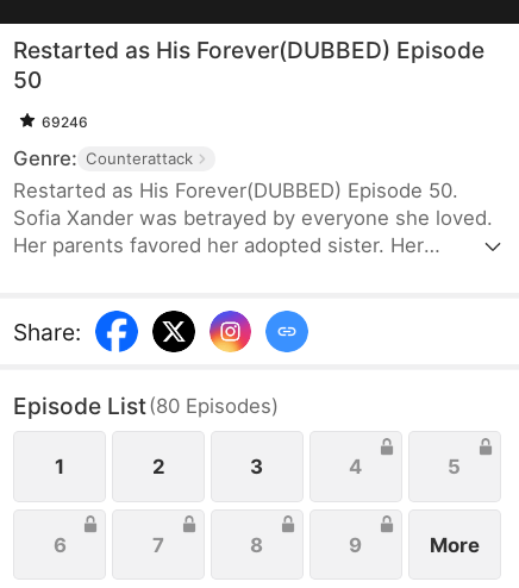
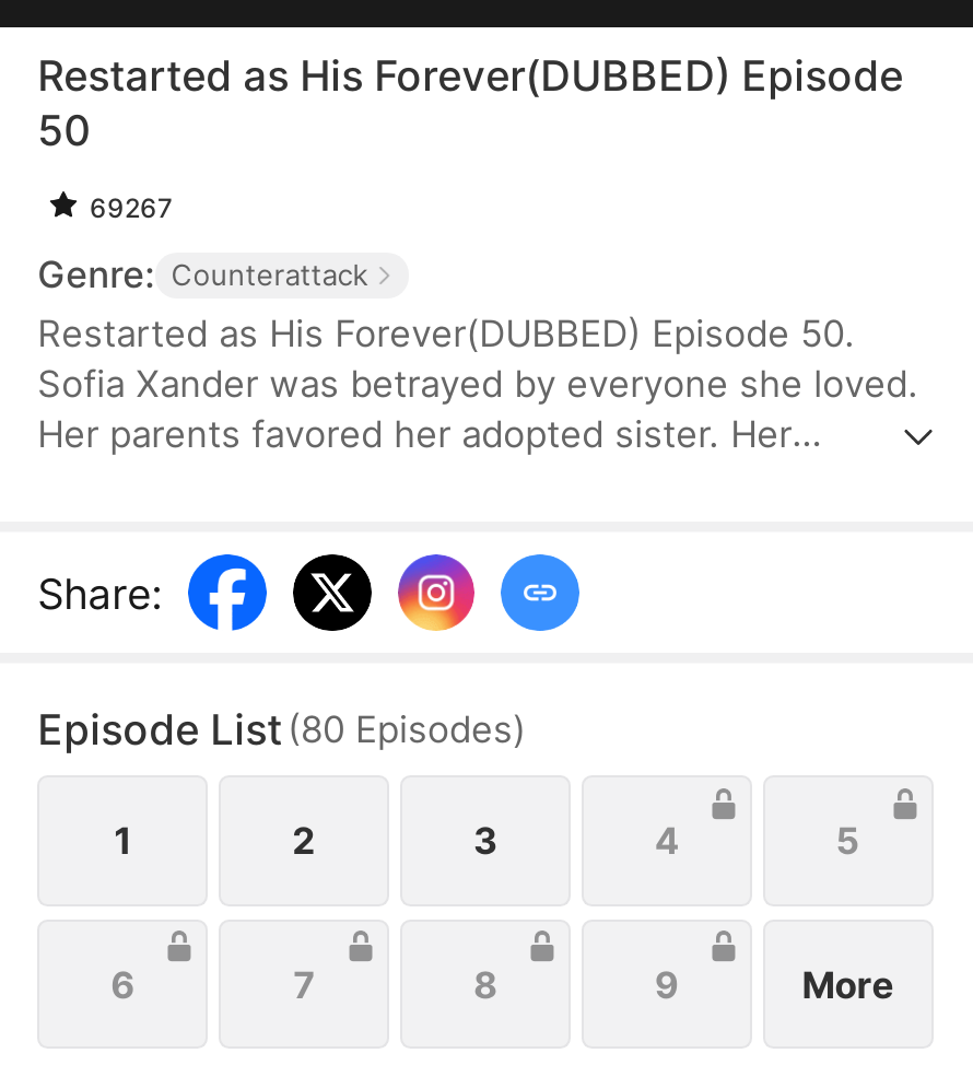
[42,113,88,131] 69246 -> [90,191,173,223] 69267

